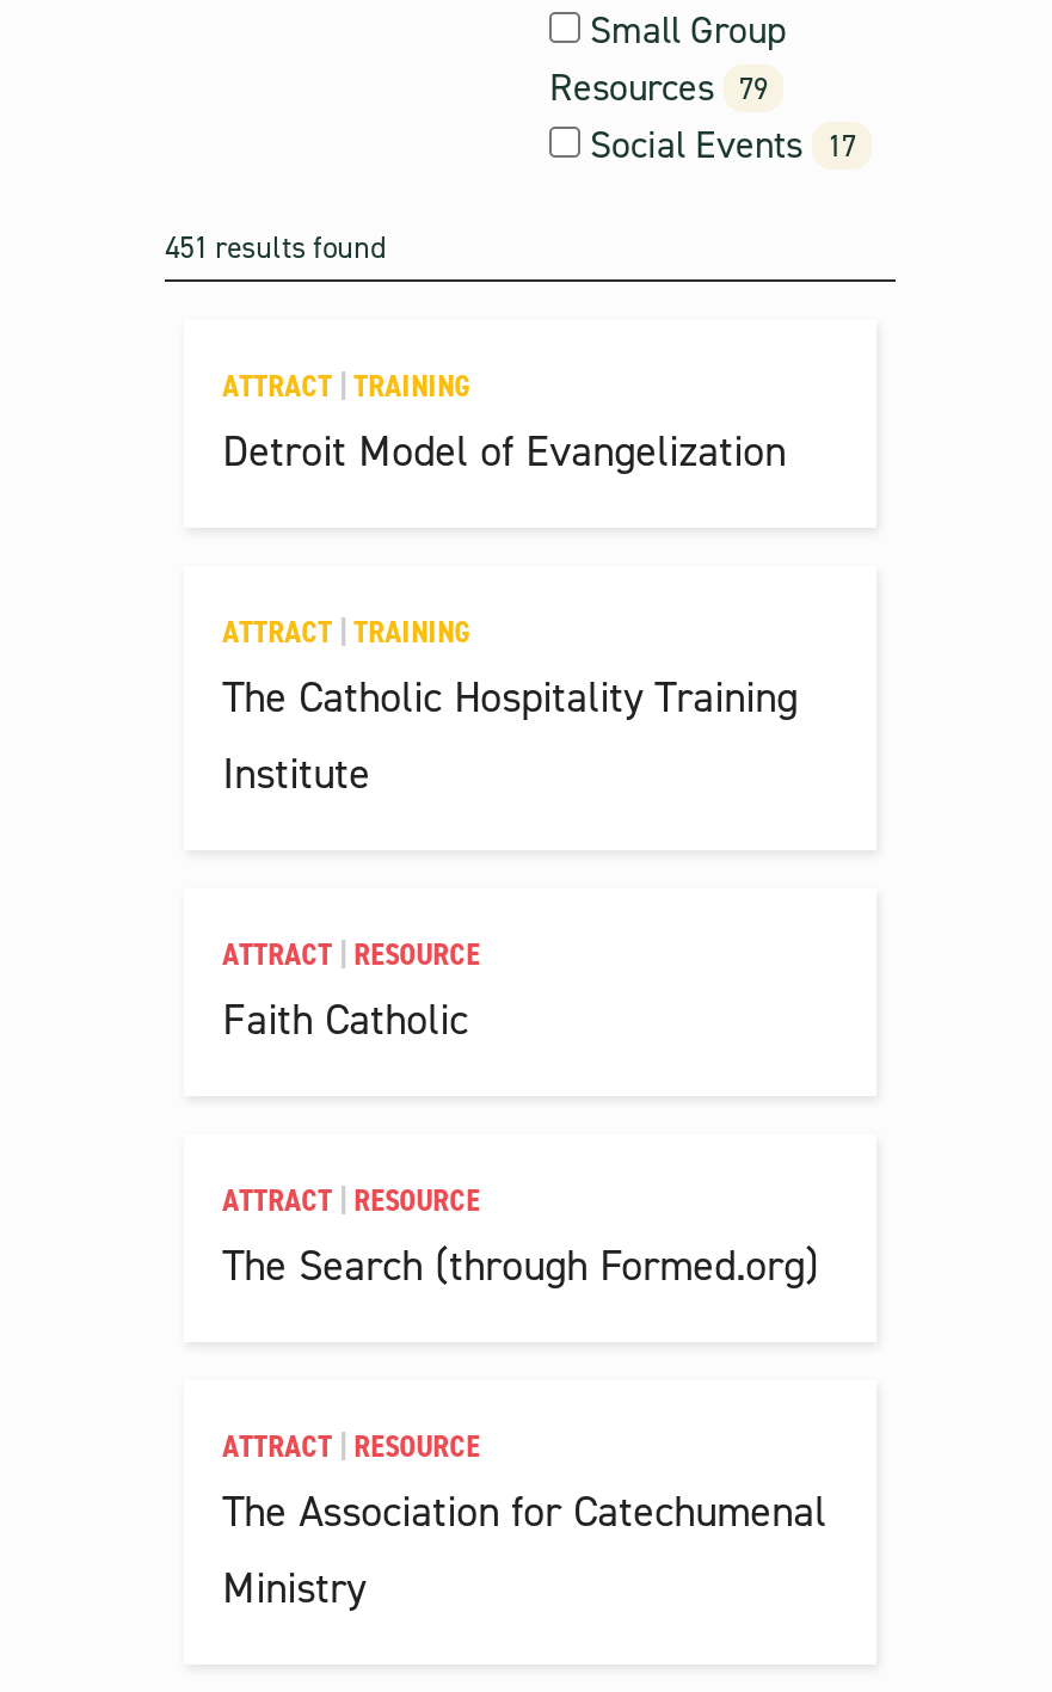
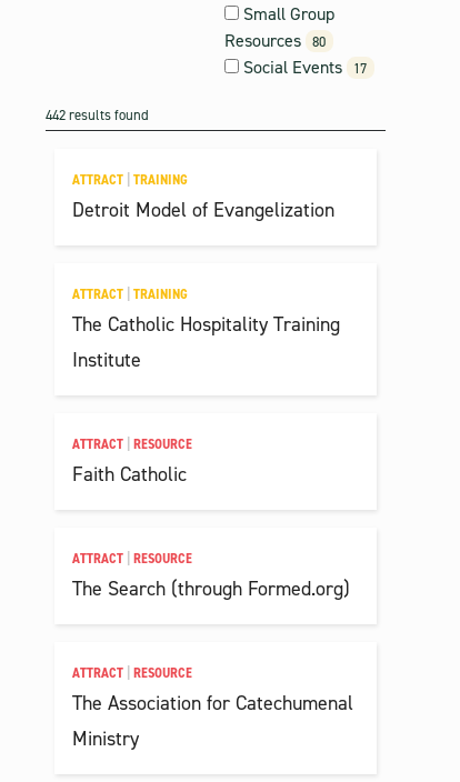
[549,62,768,112] Resources 79 -> [224,29,326,52] Resources 80
[165,227,387,267] 451 results found -> [46,105,149,124] 442 results found

